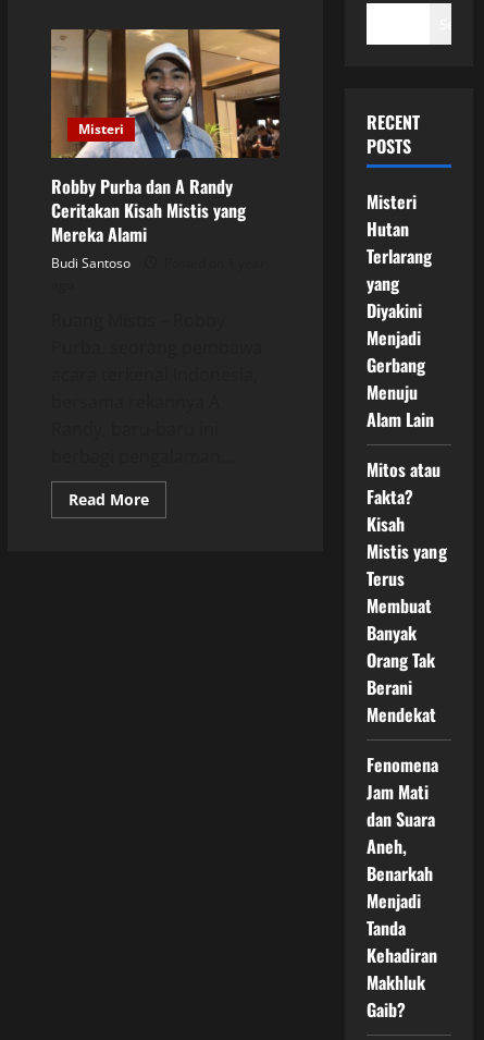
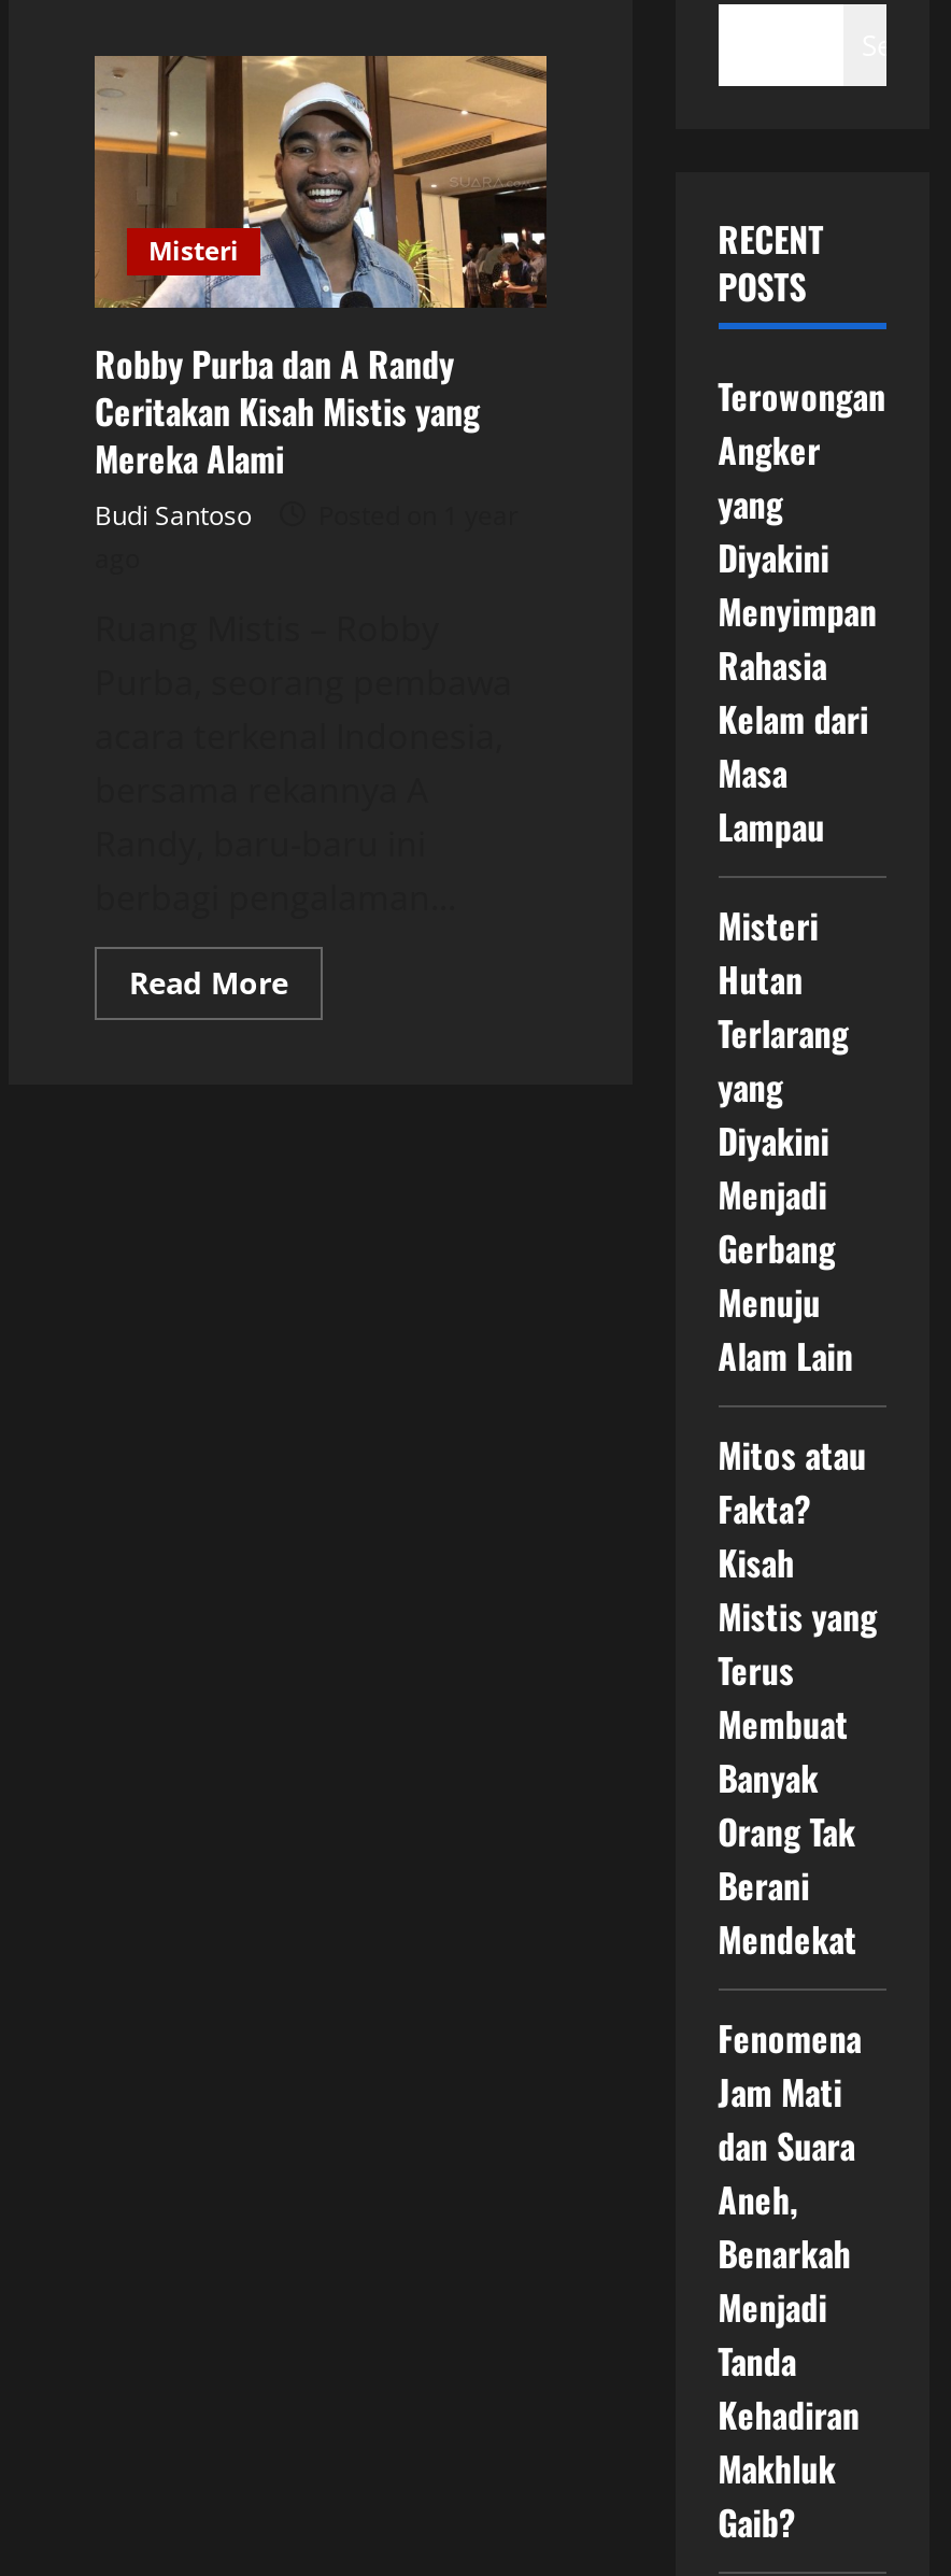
none -> [718,370,886,852] Terowongan | Angker | yang | Diyakini | Menyimpan | Rahasia | Kelam dari | Masa | Lampau

